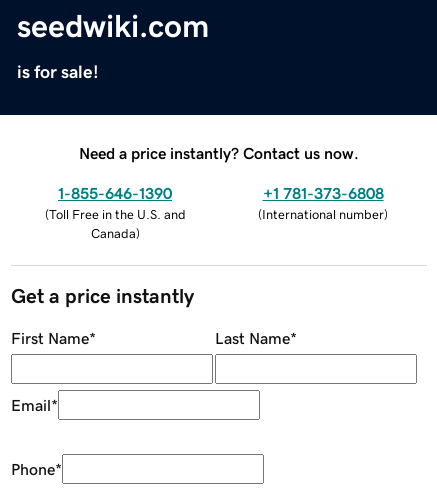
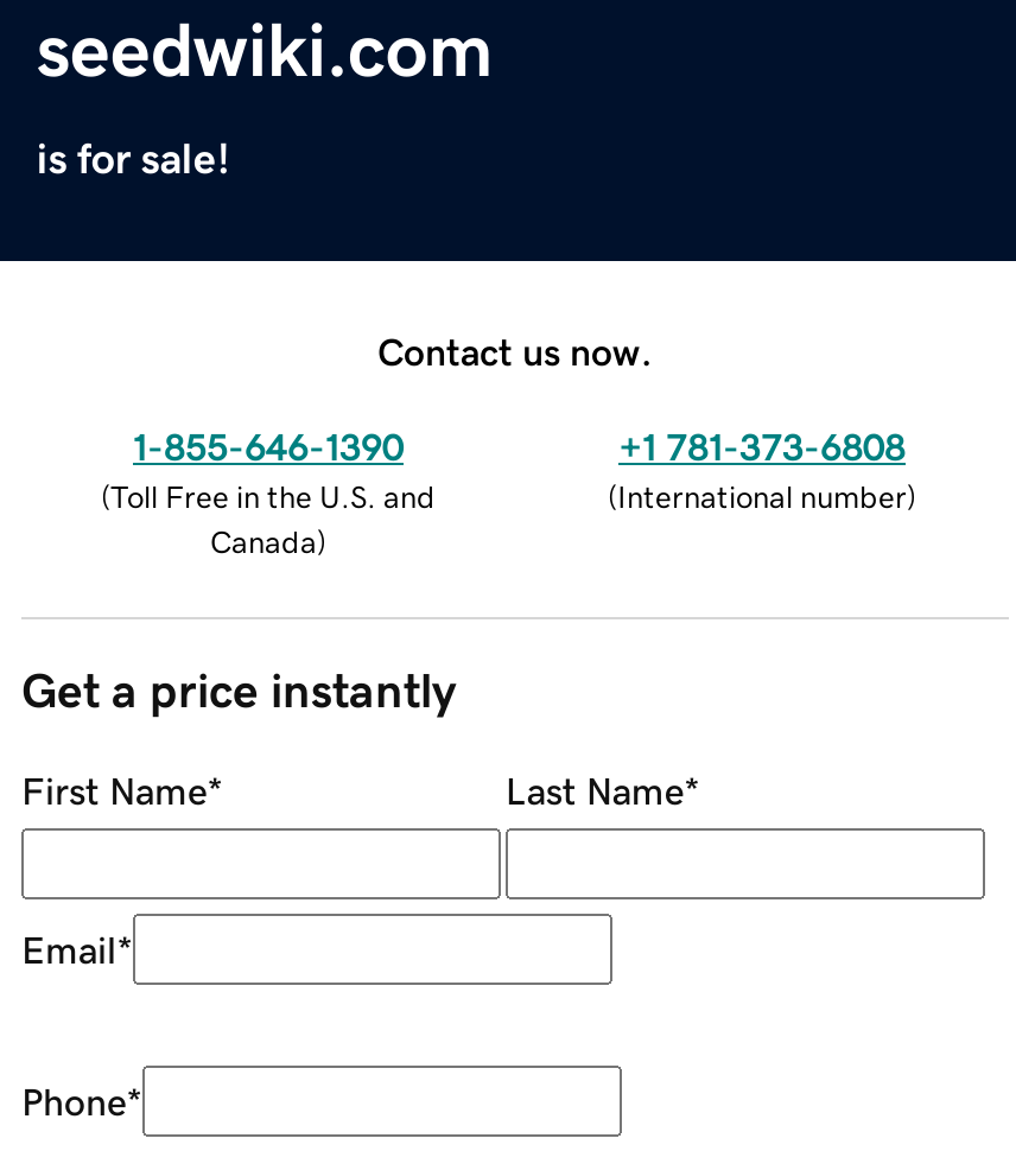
[79,145,359,161] Need a price instantly? Contact us now. -> [377,331,653,369] Contact us now.

